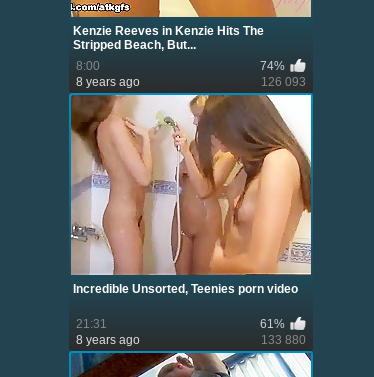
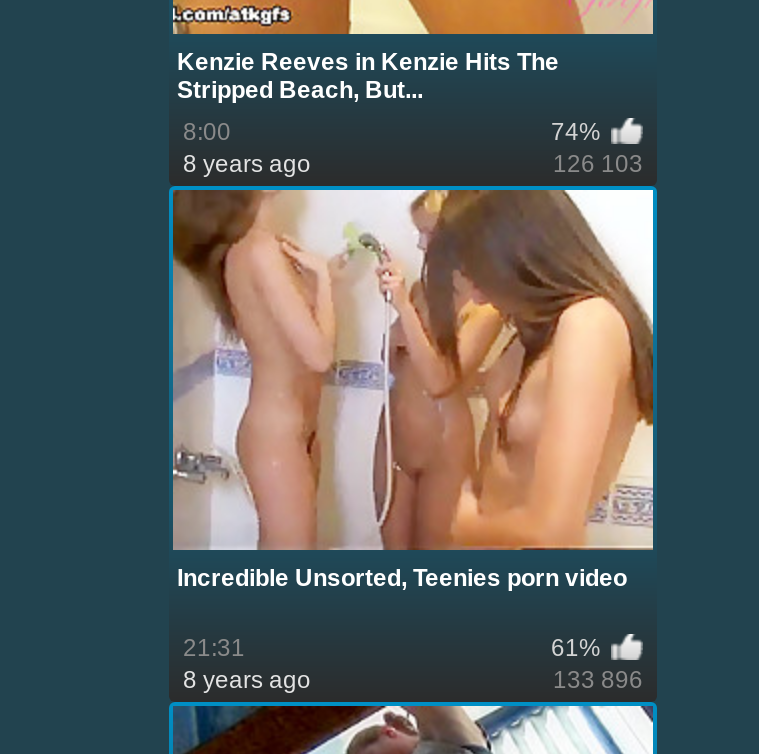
[261,75,306,89] 126 093 -> [553,150,643,178] 126 103
[261,333,306,347] 133 880 -> [553,666,643,694] 133 896

